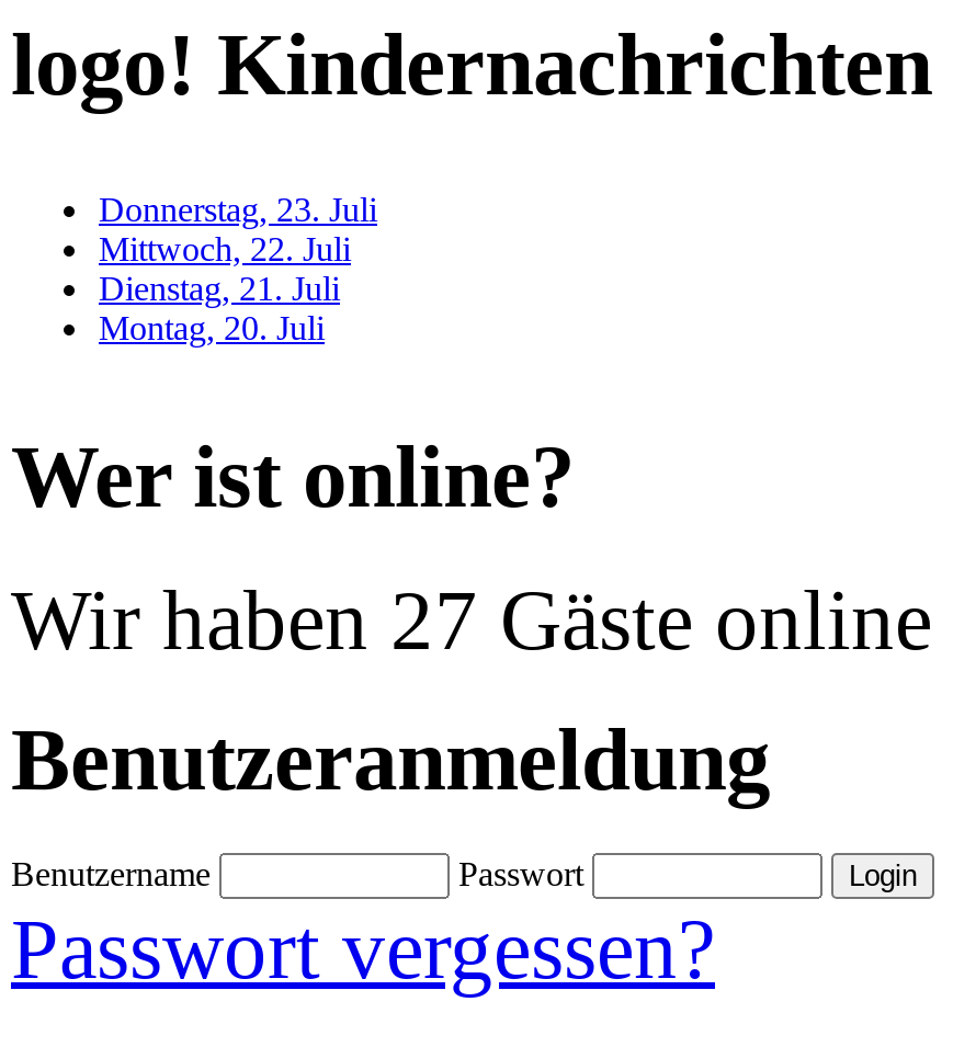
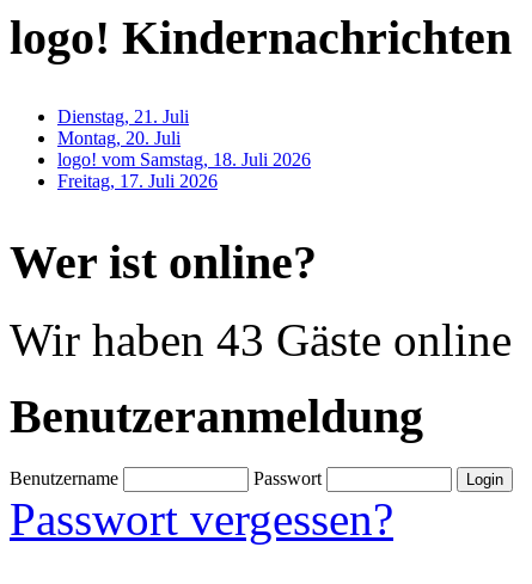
[99,191,377,268] Donnerstag, 23. Juli | Mittwoch, 22. Juli -> none
moved [99,270,340,347] -> [57,107,189,148]: Dienstag, 21. Juli | Montag, 20. Juli
none -> [57,150,311,191] logo! vom Samstag, 18. Juli 2026 | Freitag, 17. Juli 2026
[11,572,932,666] Wir haben 27 Gäste online -> [10,314,512,365] Wir haben 43 Gäste online

